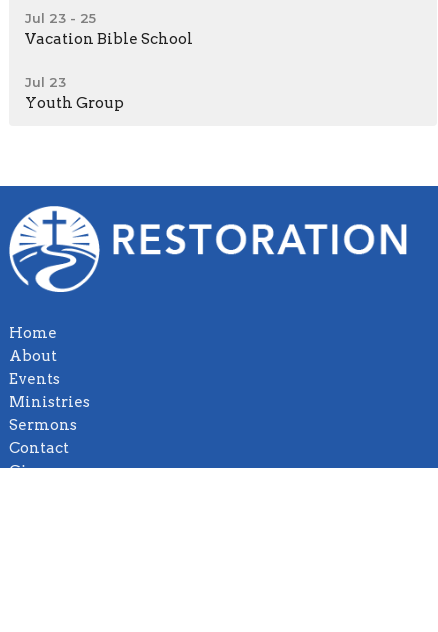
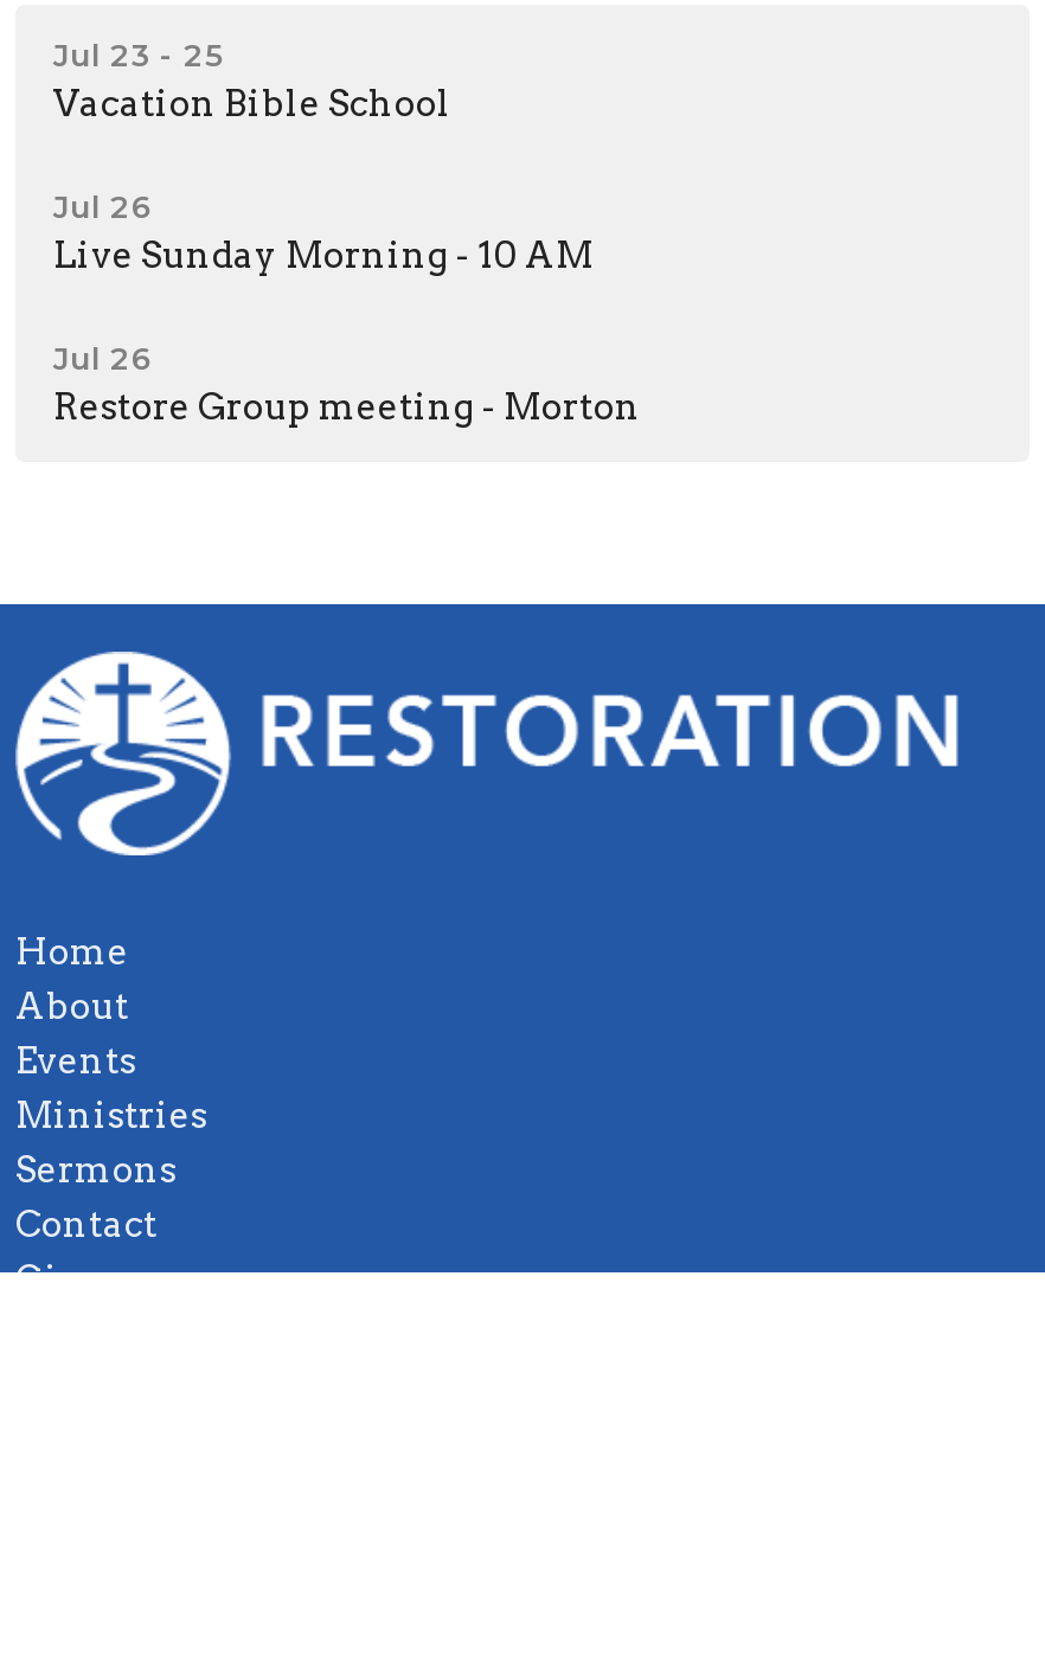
[25,74,124,112] Jul 23 | Youth Group -> [53,187,641,428] Jul 26 | Live Sunday Morning - 10 AM | Jul 26 | Restore Group meeting - Morton

